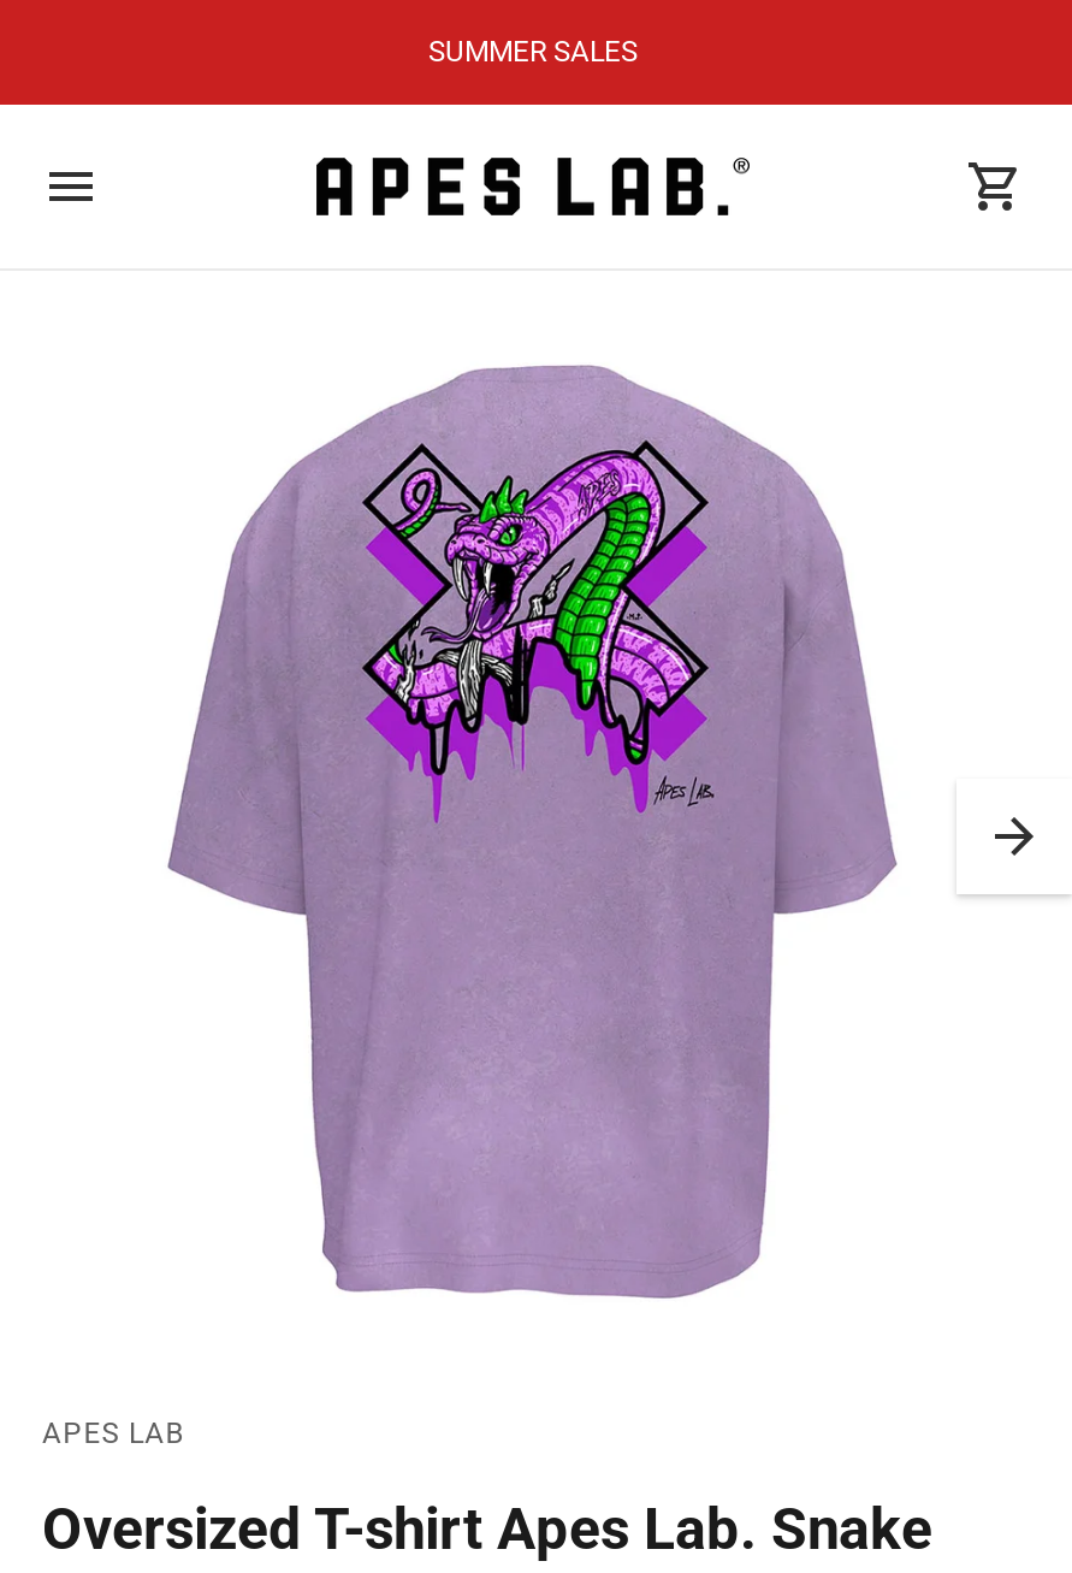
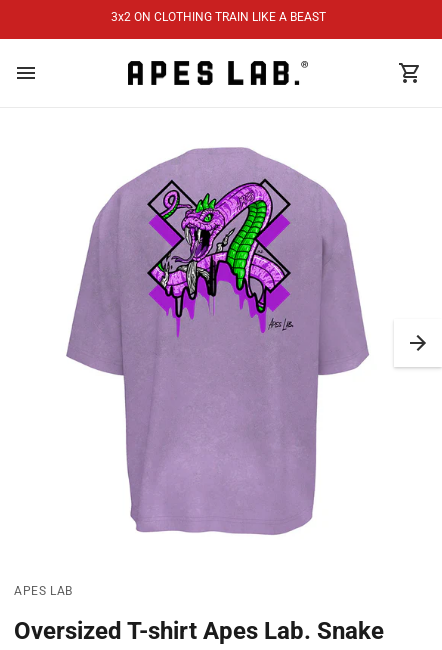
[428,35,638,69] SUMMER SALES -> [110,10,325,24] 3x2 ON CLOTHING TRAIN LIKE A BEAST

